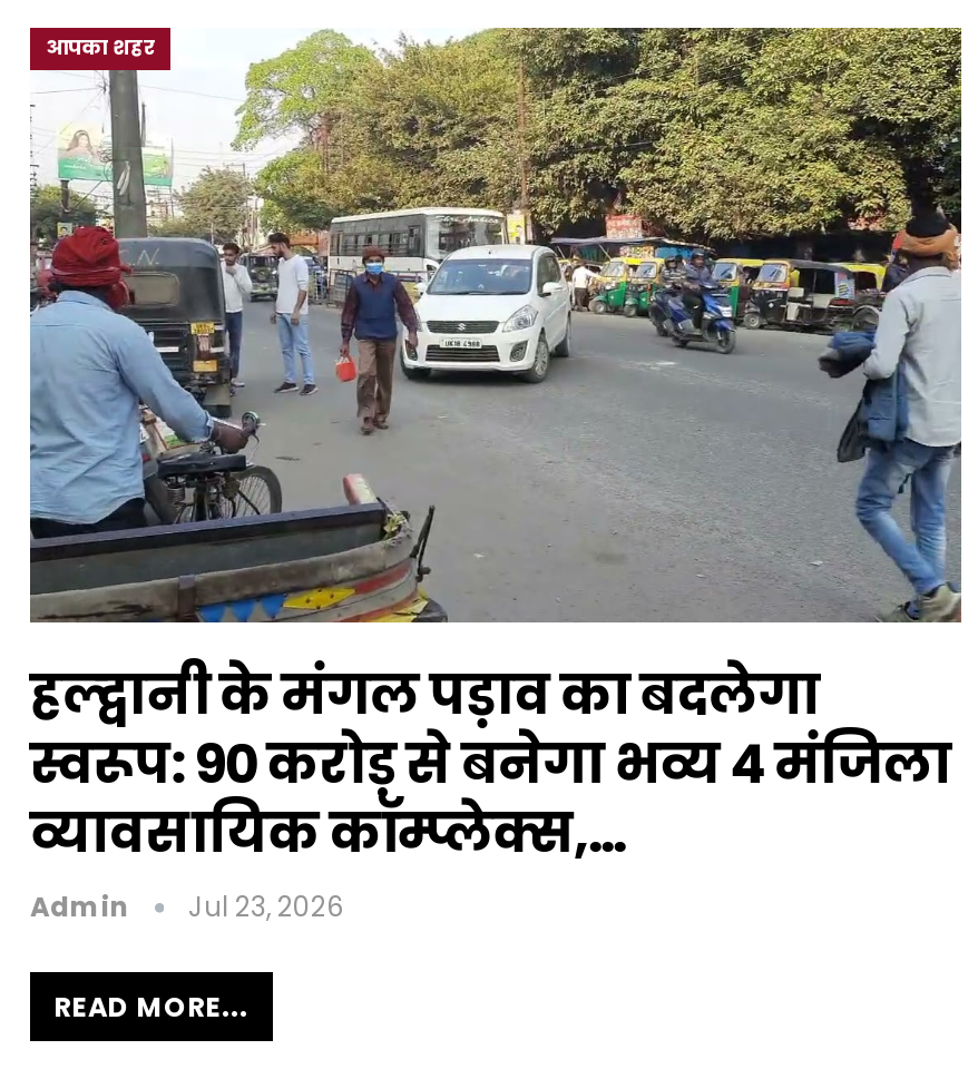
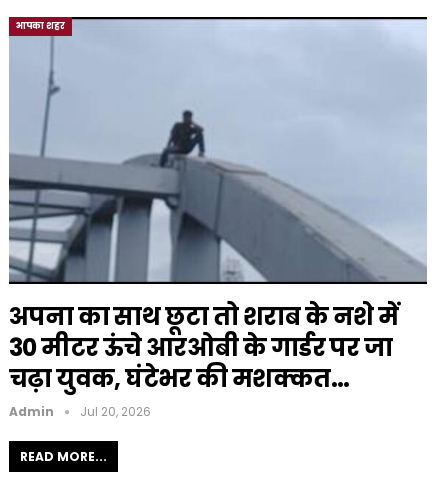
[28,26,964,871] [image] | हल्द्वानी के मंगल पड़ाव का बदलेगा | स्वरूप: 90 करोड़ से बनेगा भव्य 4 मंजिला | व्यावसायिक कॉम्प्लेक्स,… -> [9,16,427,395] [image] | अपना का साथ छूटा तो शराब के नशे में | 30 मीटर ऊंचे आरओबी के गार्डर पर जा | चढ़ा युवक, घंटेभर की मशक्कत…
[30,888,344,926] Admin Jul 23, 2026 -> [9,403,151,420] Admin Jul 20, 2026

